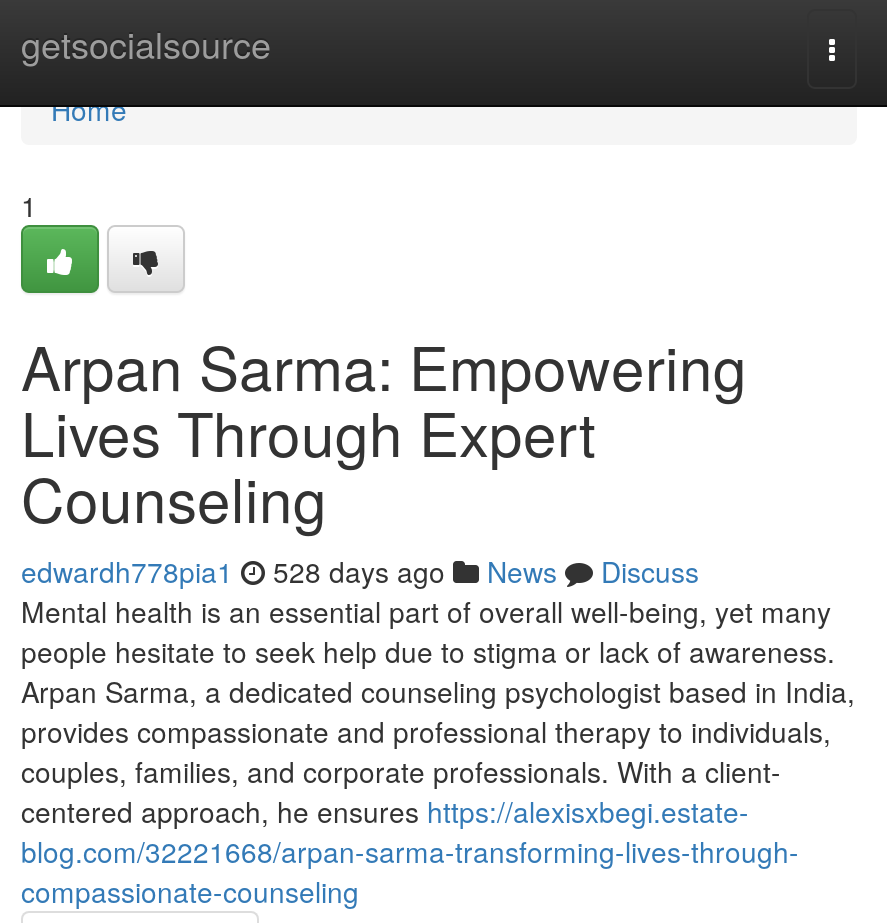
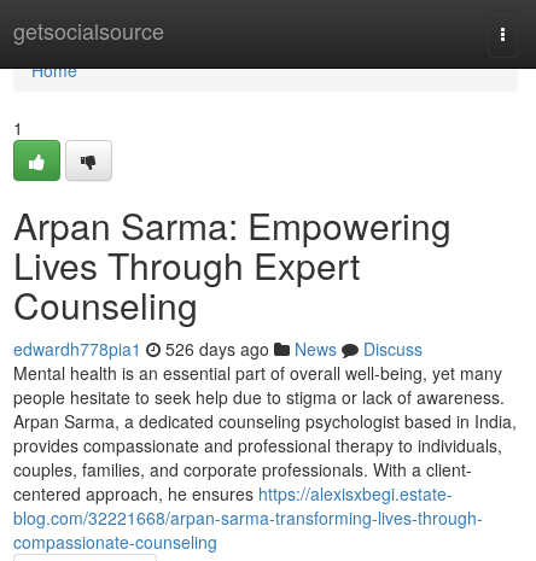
[21,551,699,591] edwardh778pia1 528 days ago News Discuss -> [13,337,423,361] edwardh778pia1 526 days ago News Discuss

